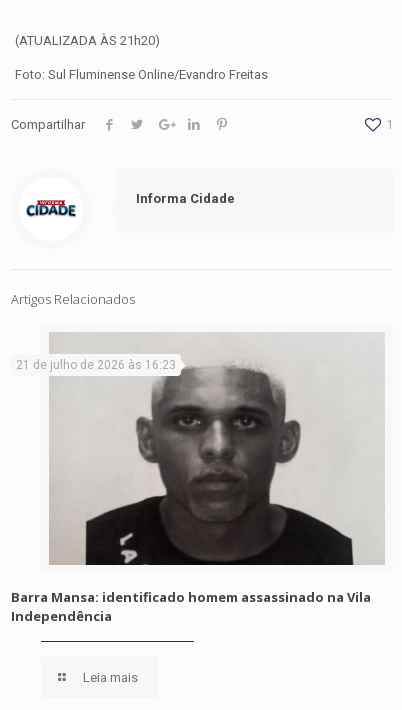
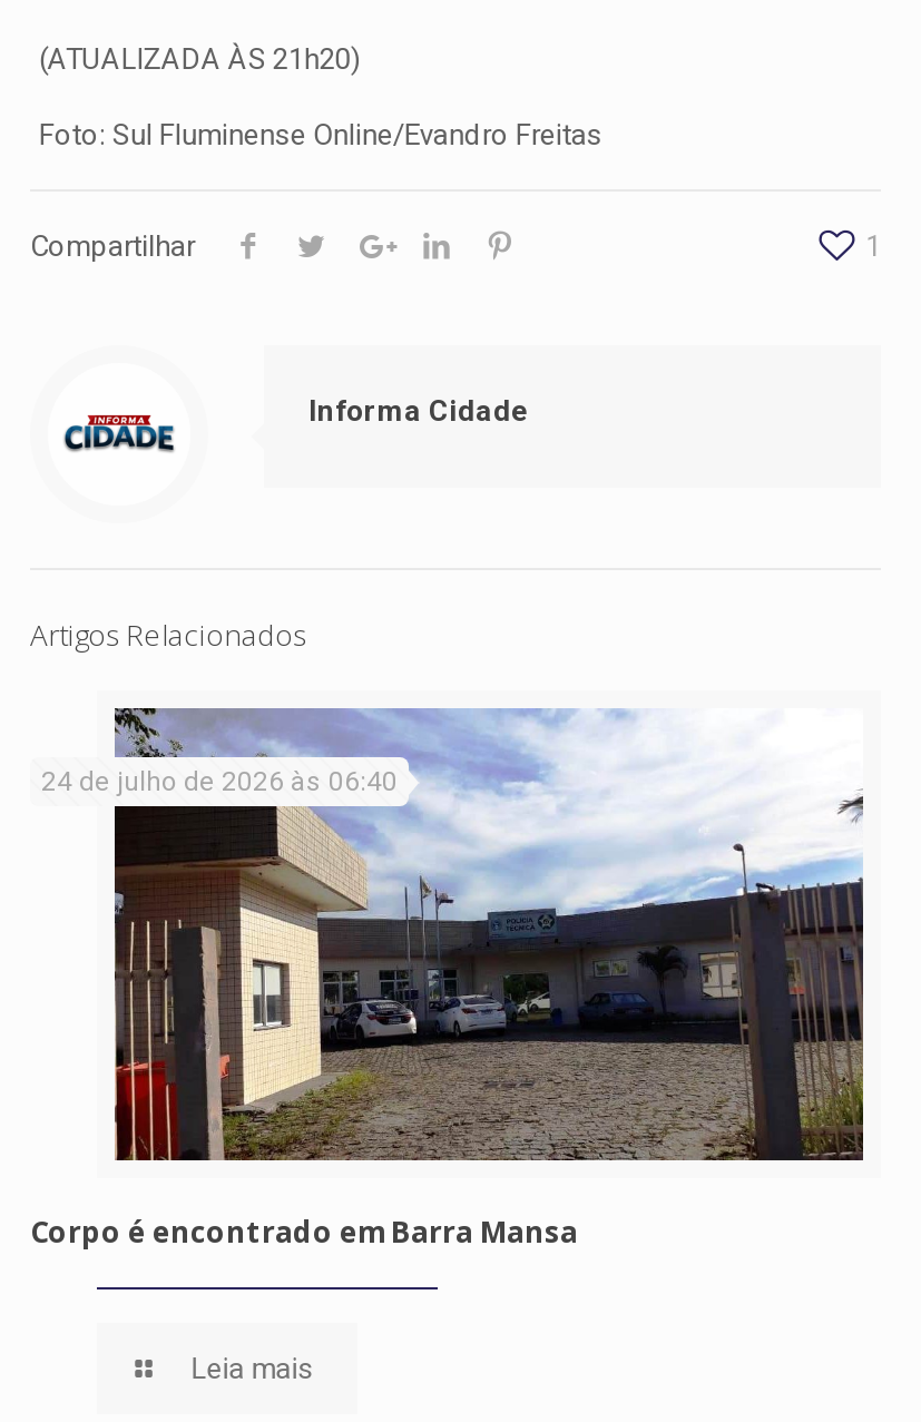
[16,333,385,566] [image] | 21 de julho de 2026 às 16:23 -> [41,708,865,1154] [image] | 24 de julho de 2026 às 06:40
[11,588,371,625] Barra Mansa: identificado homem assassinado na Vila | Independência -> [30,1212,578,1252] Corpo é encontrado em Barra Mansa

